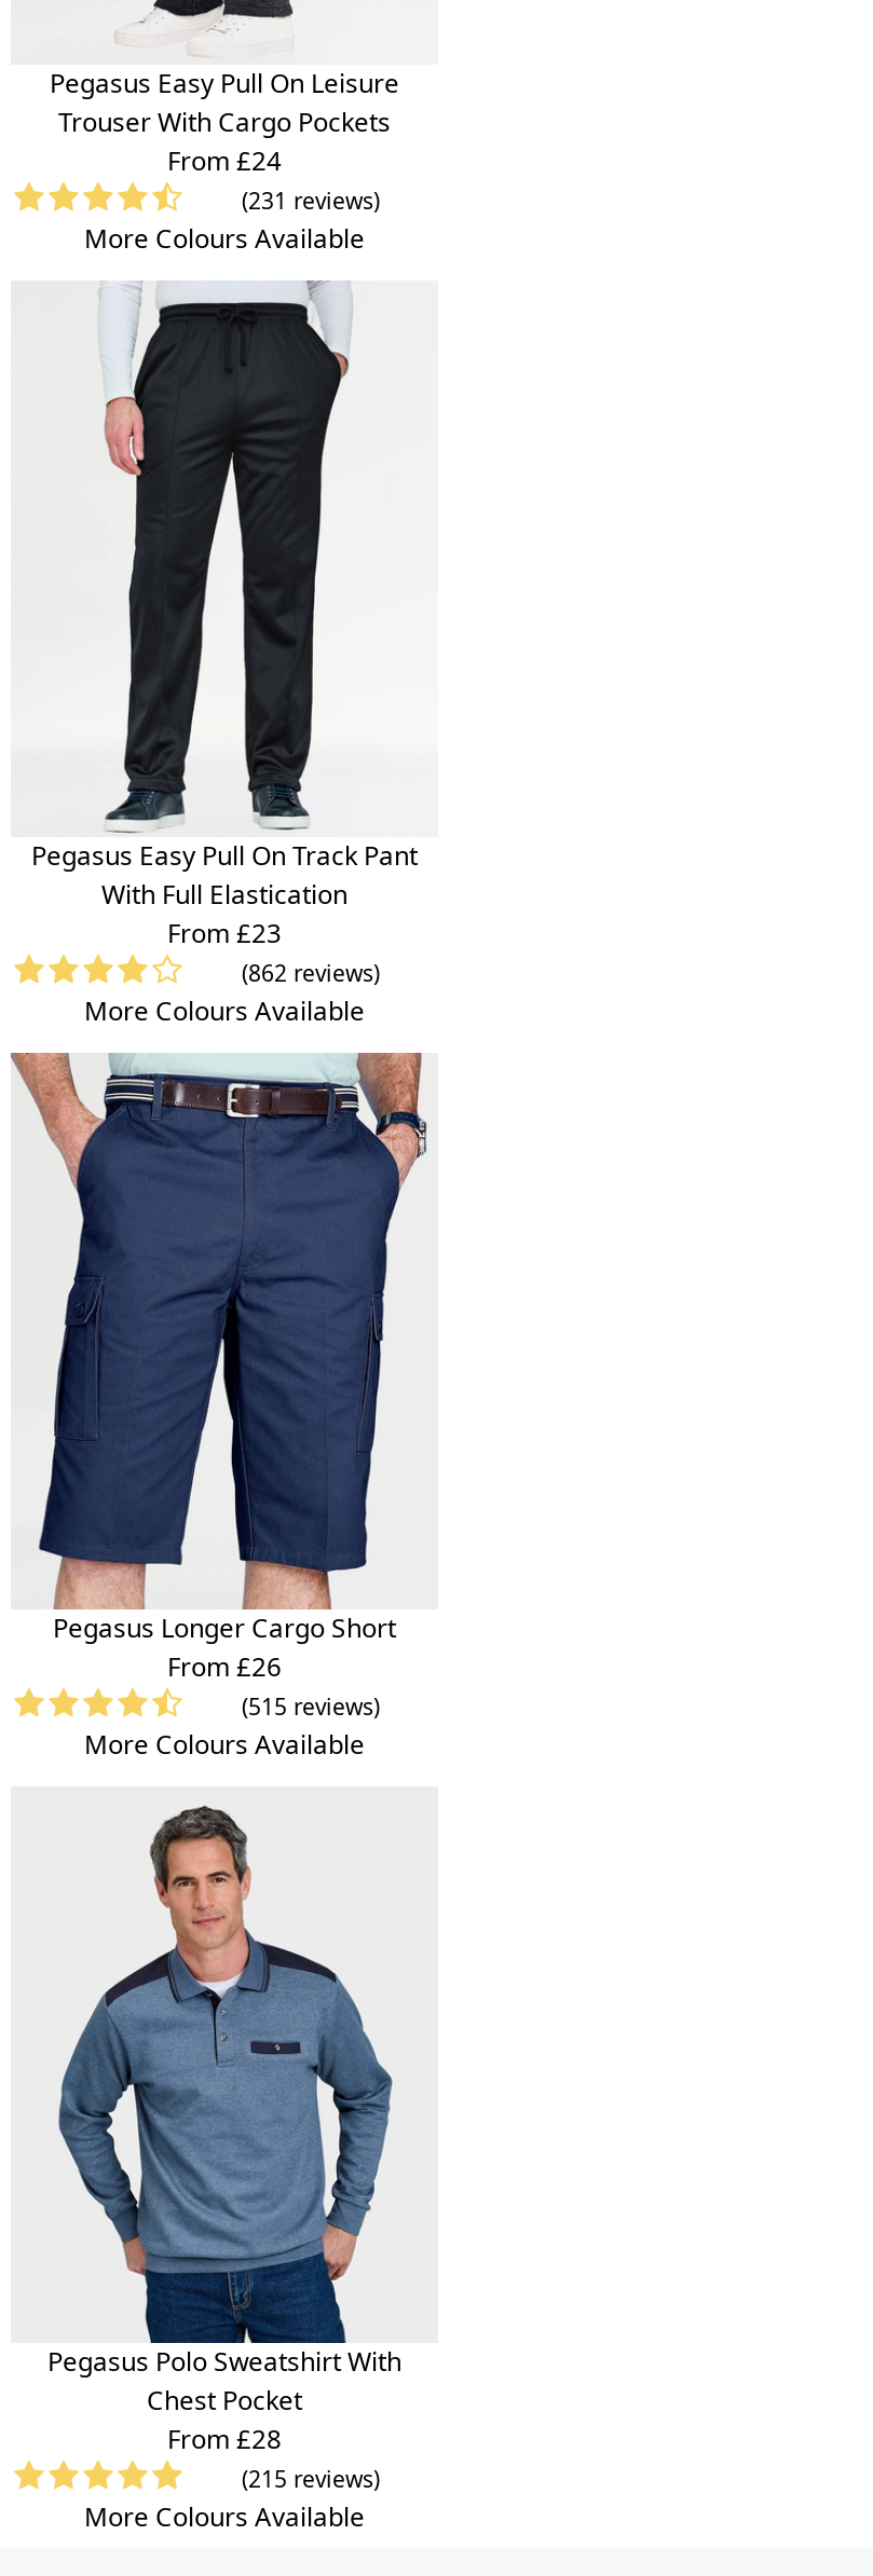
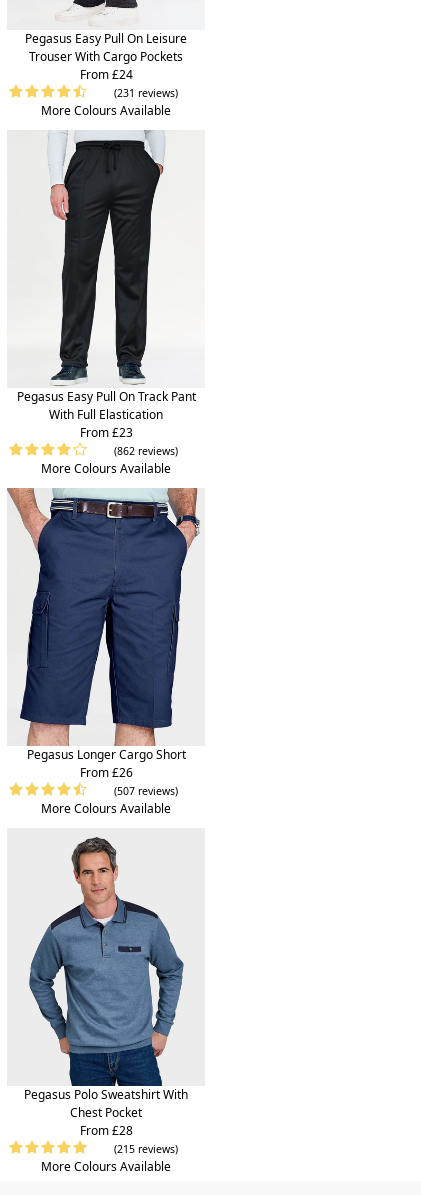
[242,1692,380,1722] (515 reviews) -> [114,784,178,798] (507 reviews)

